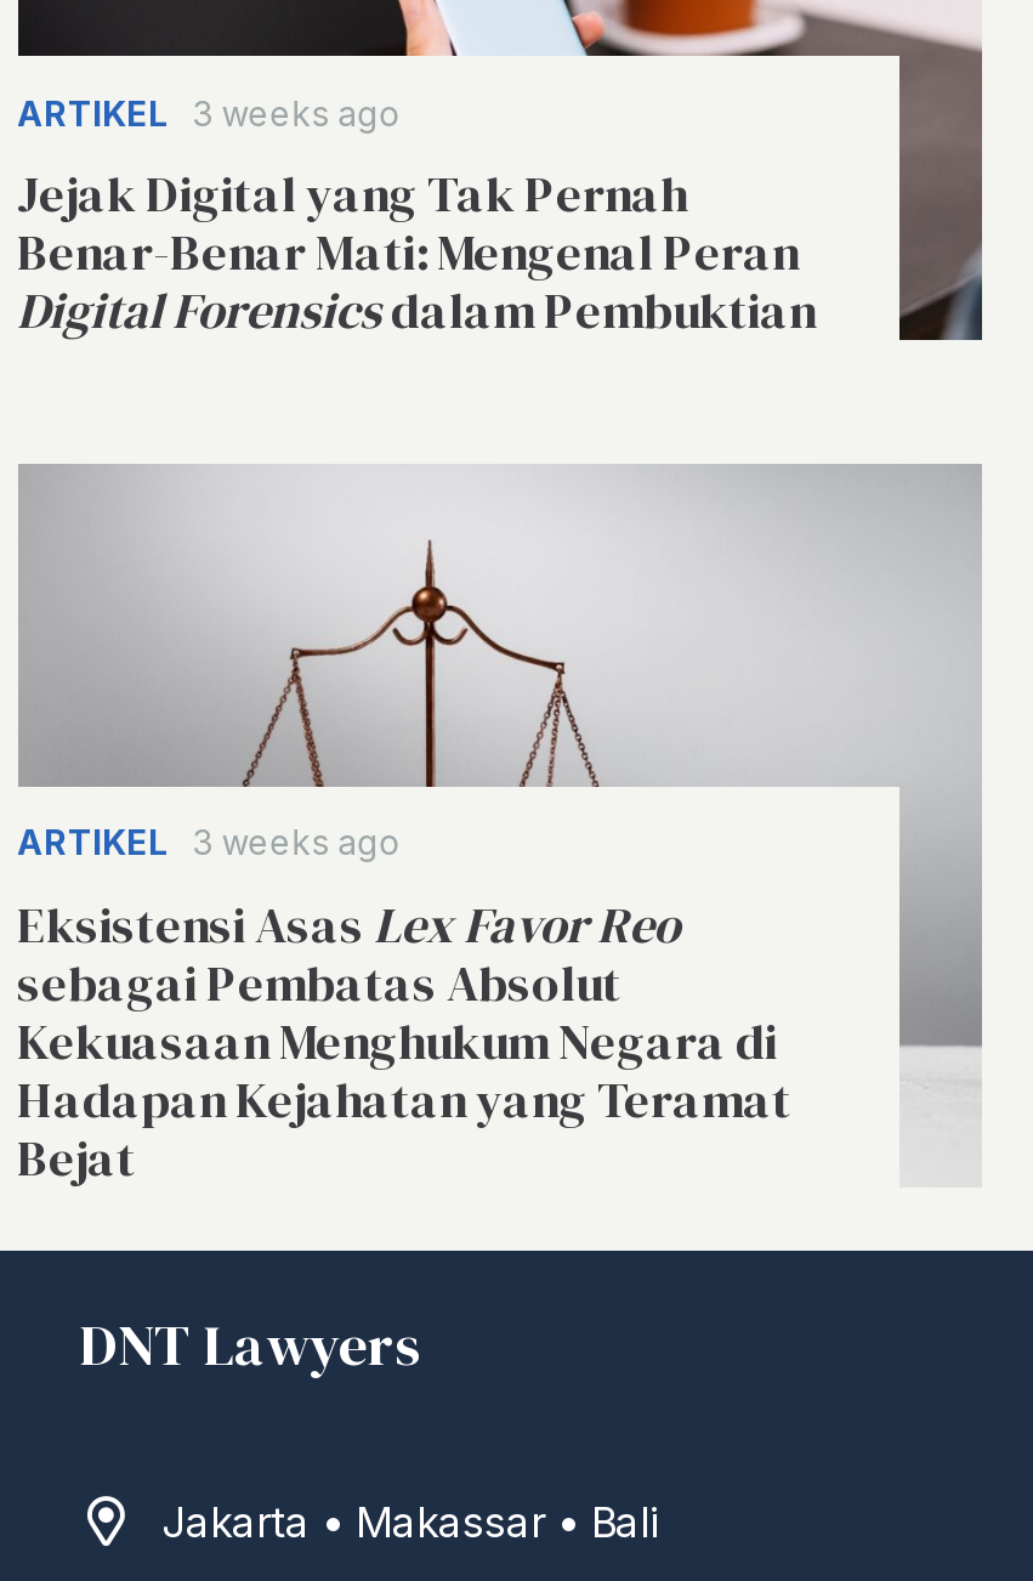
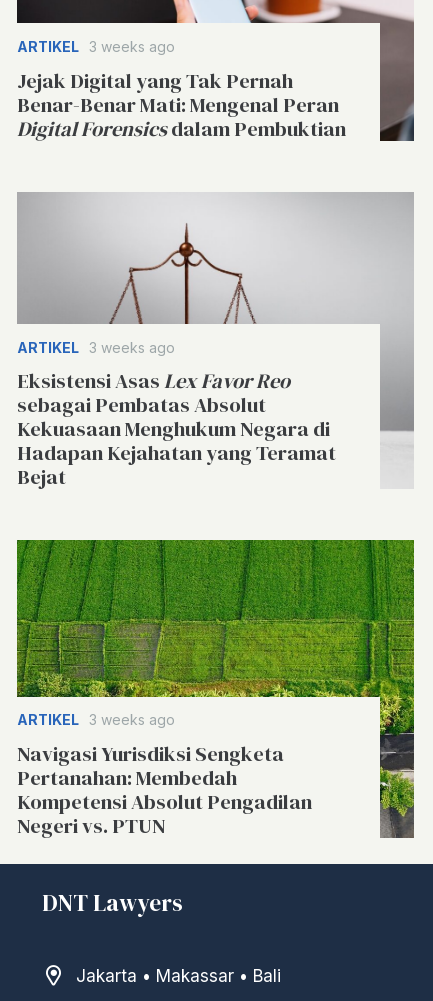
none -> [16,539,415,840] [image] | ARTIKEL 3 weeks ago | Navigasi Yurisdiksi Sengketa | Pertanahan: Membedah | Kompetensi Absolut Pengadilan | Negeri vs. PTUN

